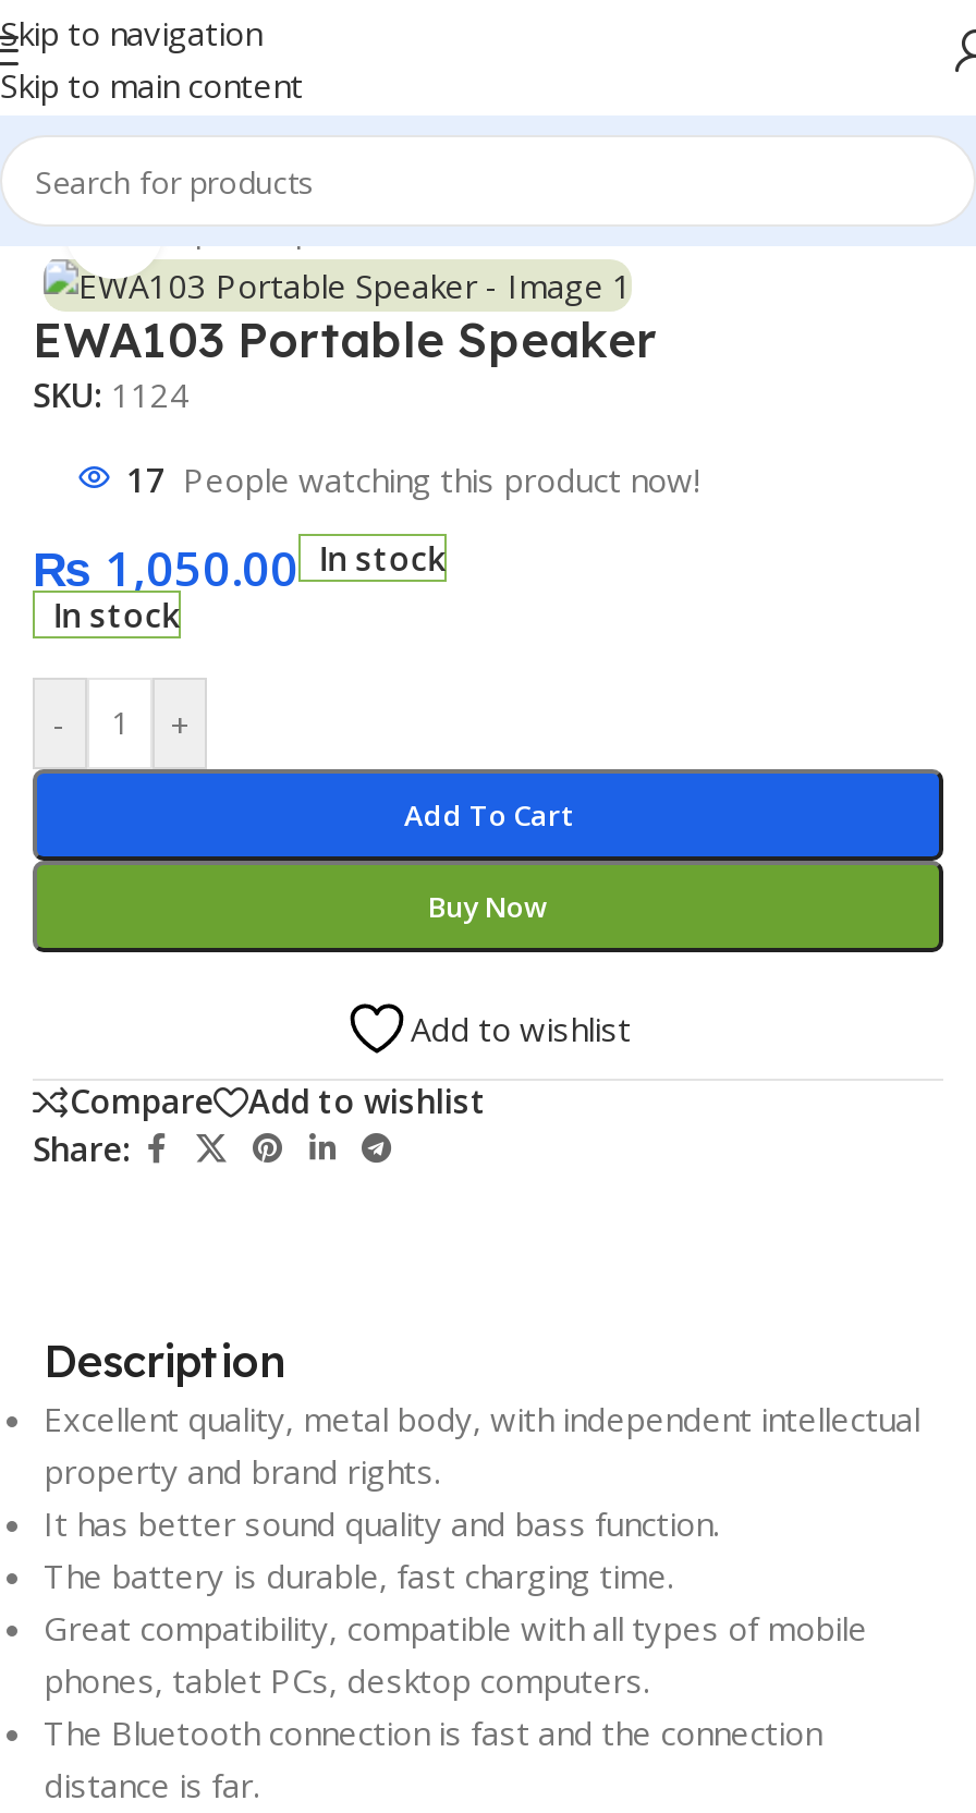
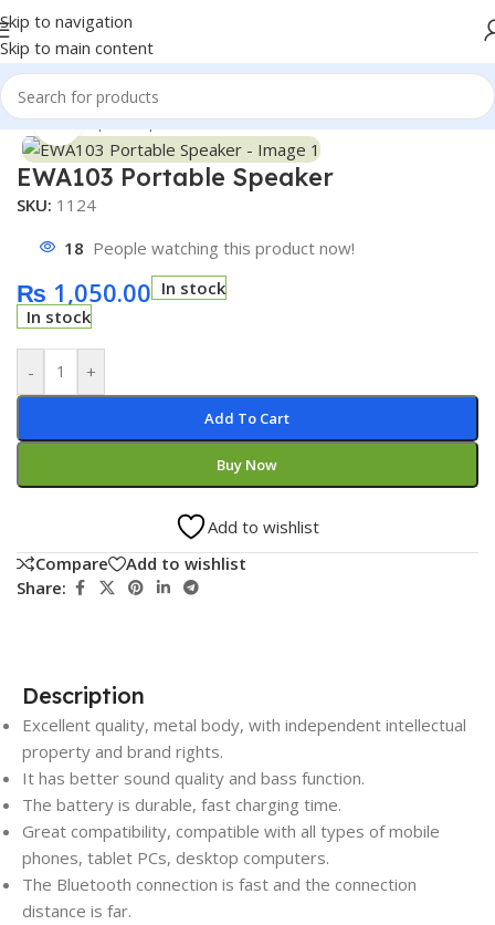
[126,458,699,501] 17 People watching this product now! -> [64,237,355,259] 18 People watching this product now!

